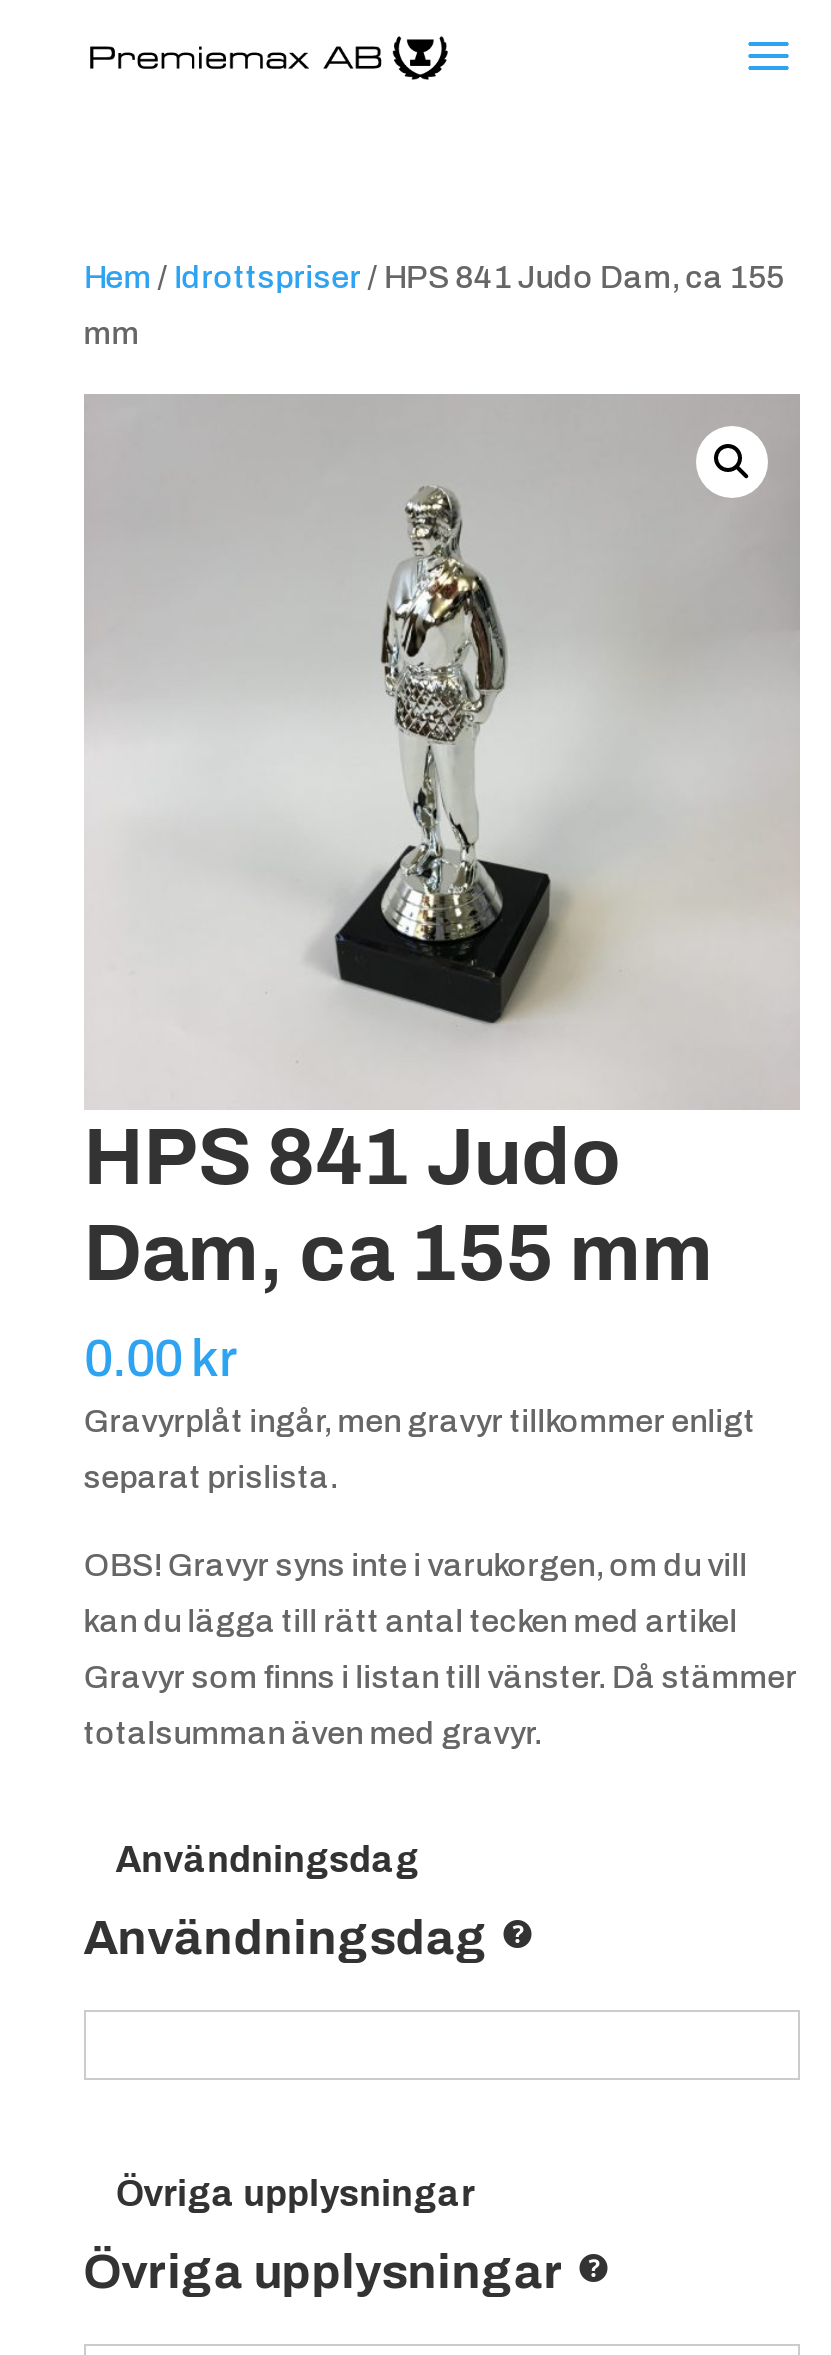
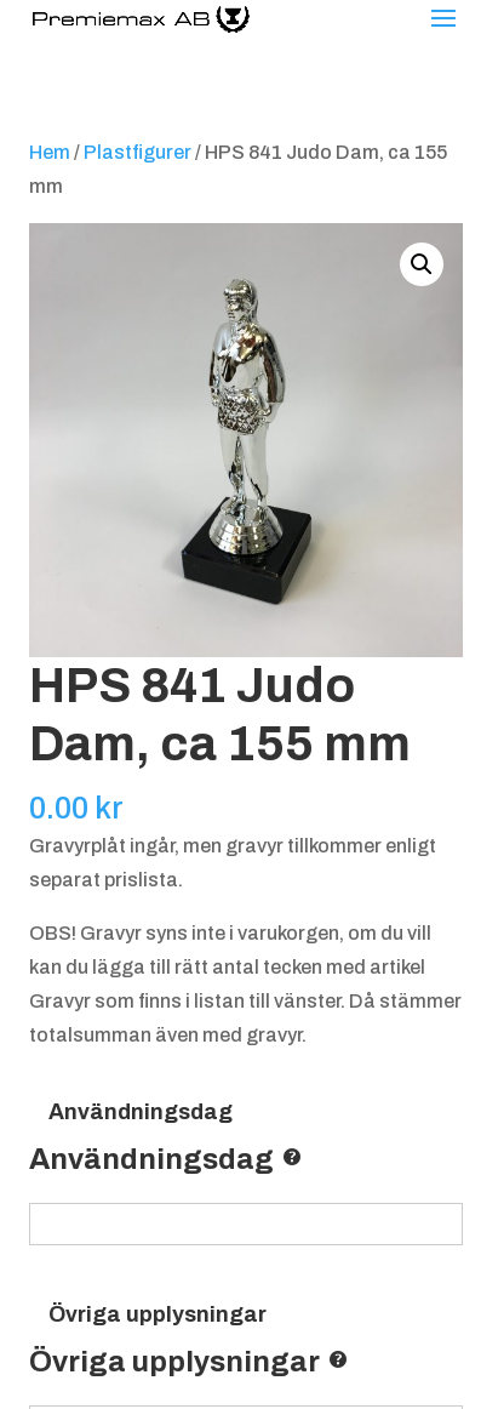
[84,260,784,294] Hem / Idrottspriser / HPS 841 Judo Dam, ca 155 -> [29,142,447,162] Hem / Plastfigurer / HPS 841 Judo Dam, ca 155

